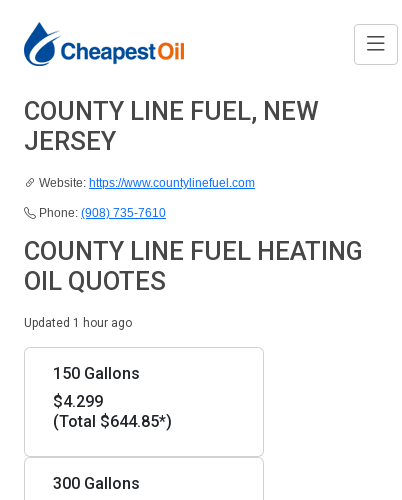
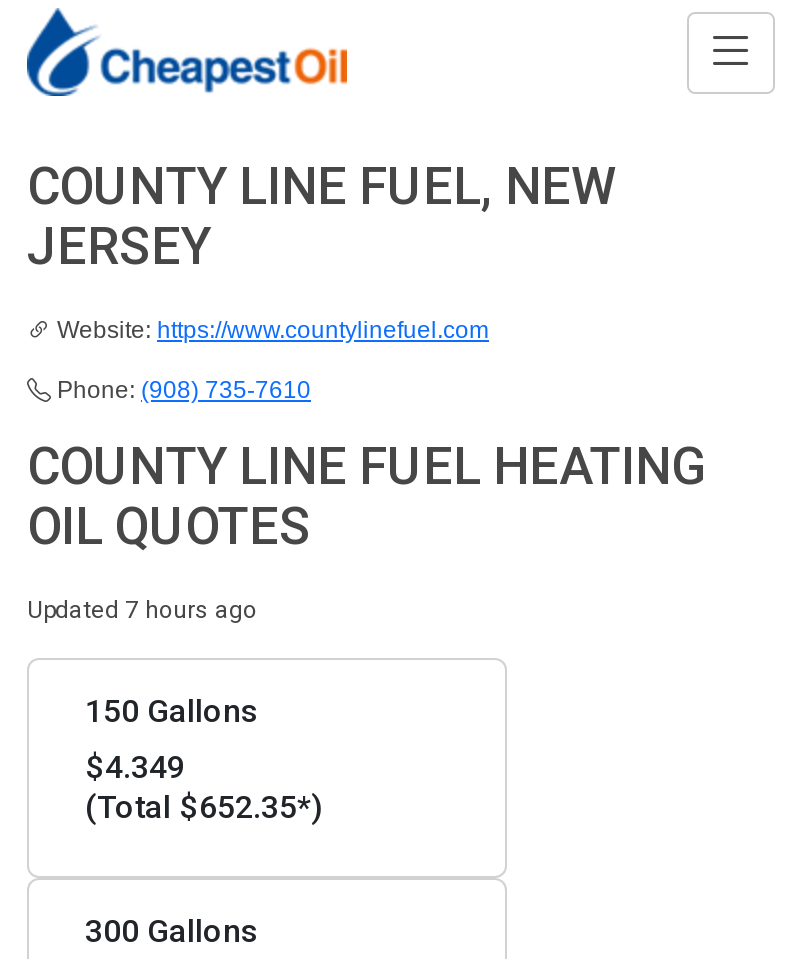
[24,316,132,330] Updated 1 hour ago -> [27,596,257,624] Updated 7 hours ago
[53,392,103,411] $4.299 -> [85,748,185,786] $4.349
[53,412,172,431] (Total $644.85*) -> [85,788,323,826] (Total $652.35*)

